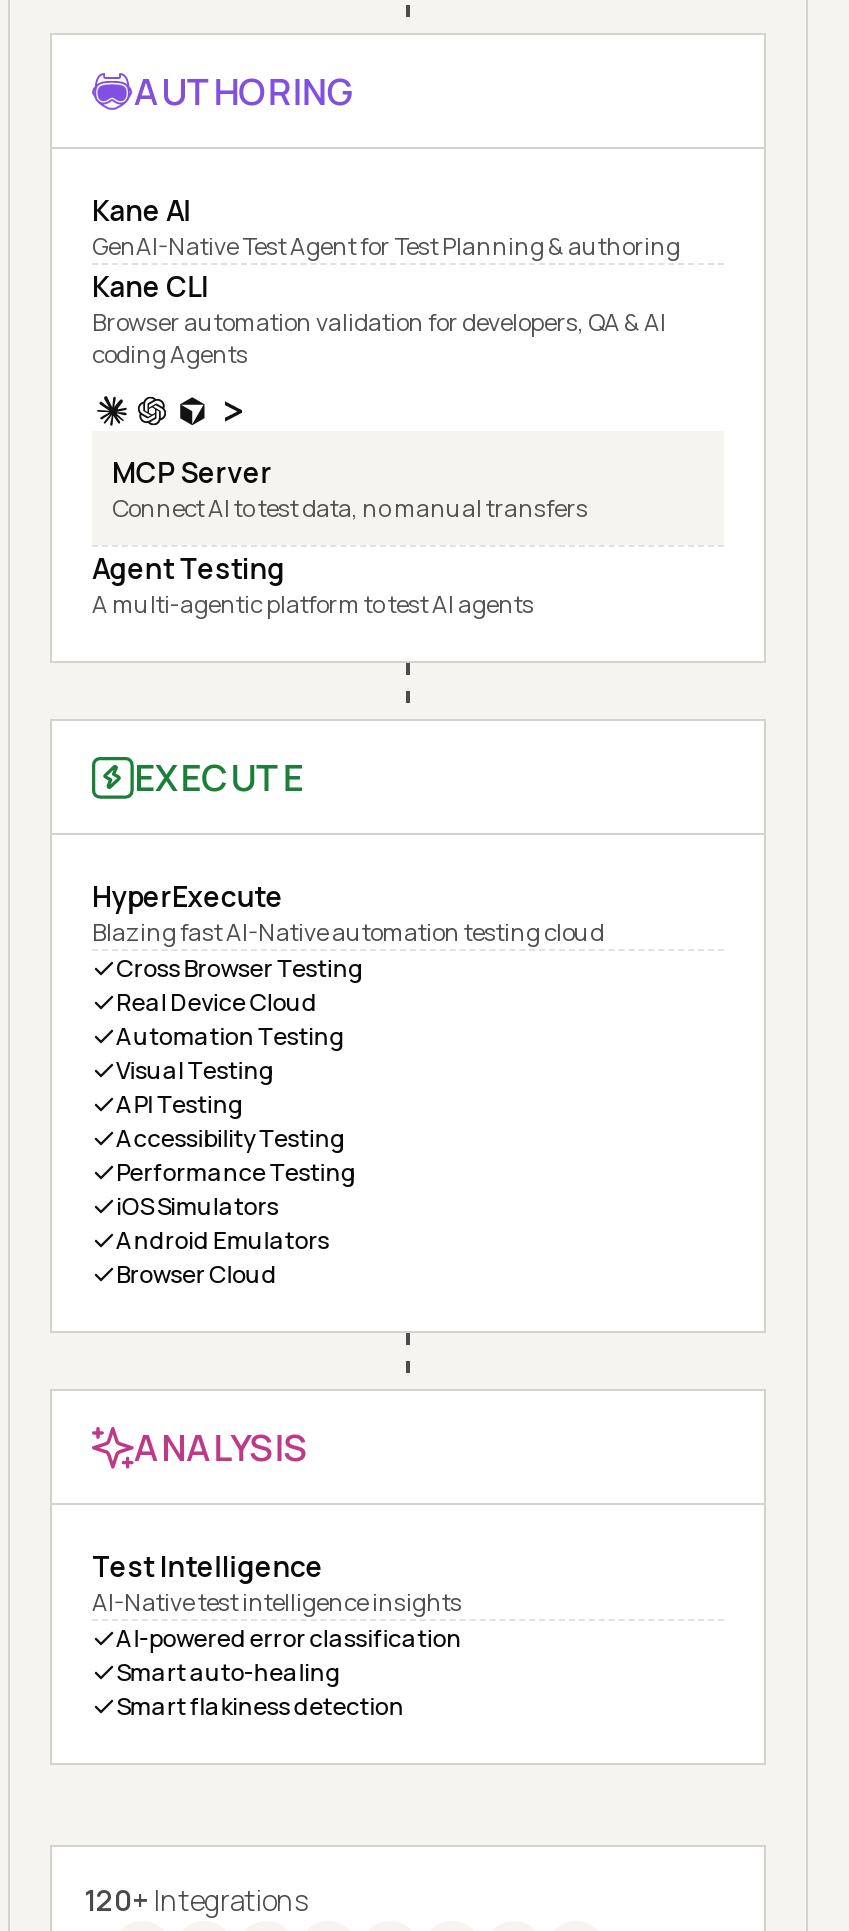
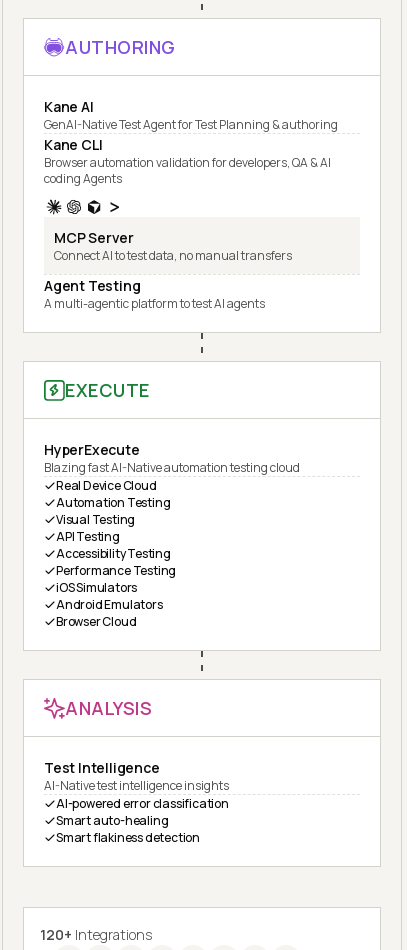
[116,951,364,985] Cross Browser Testing -> none

